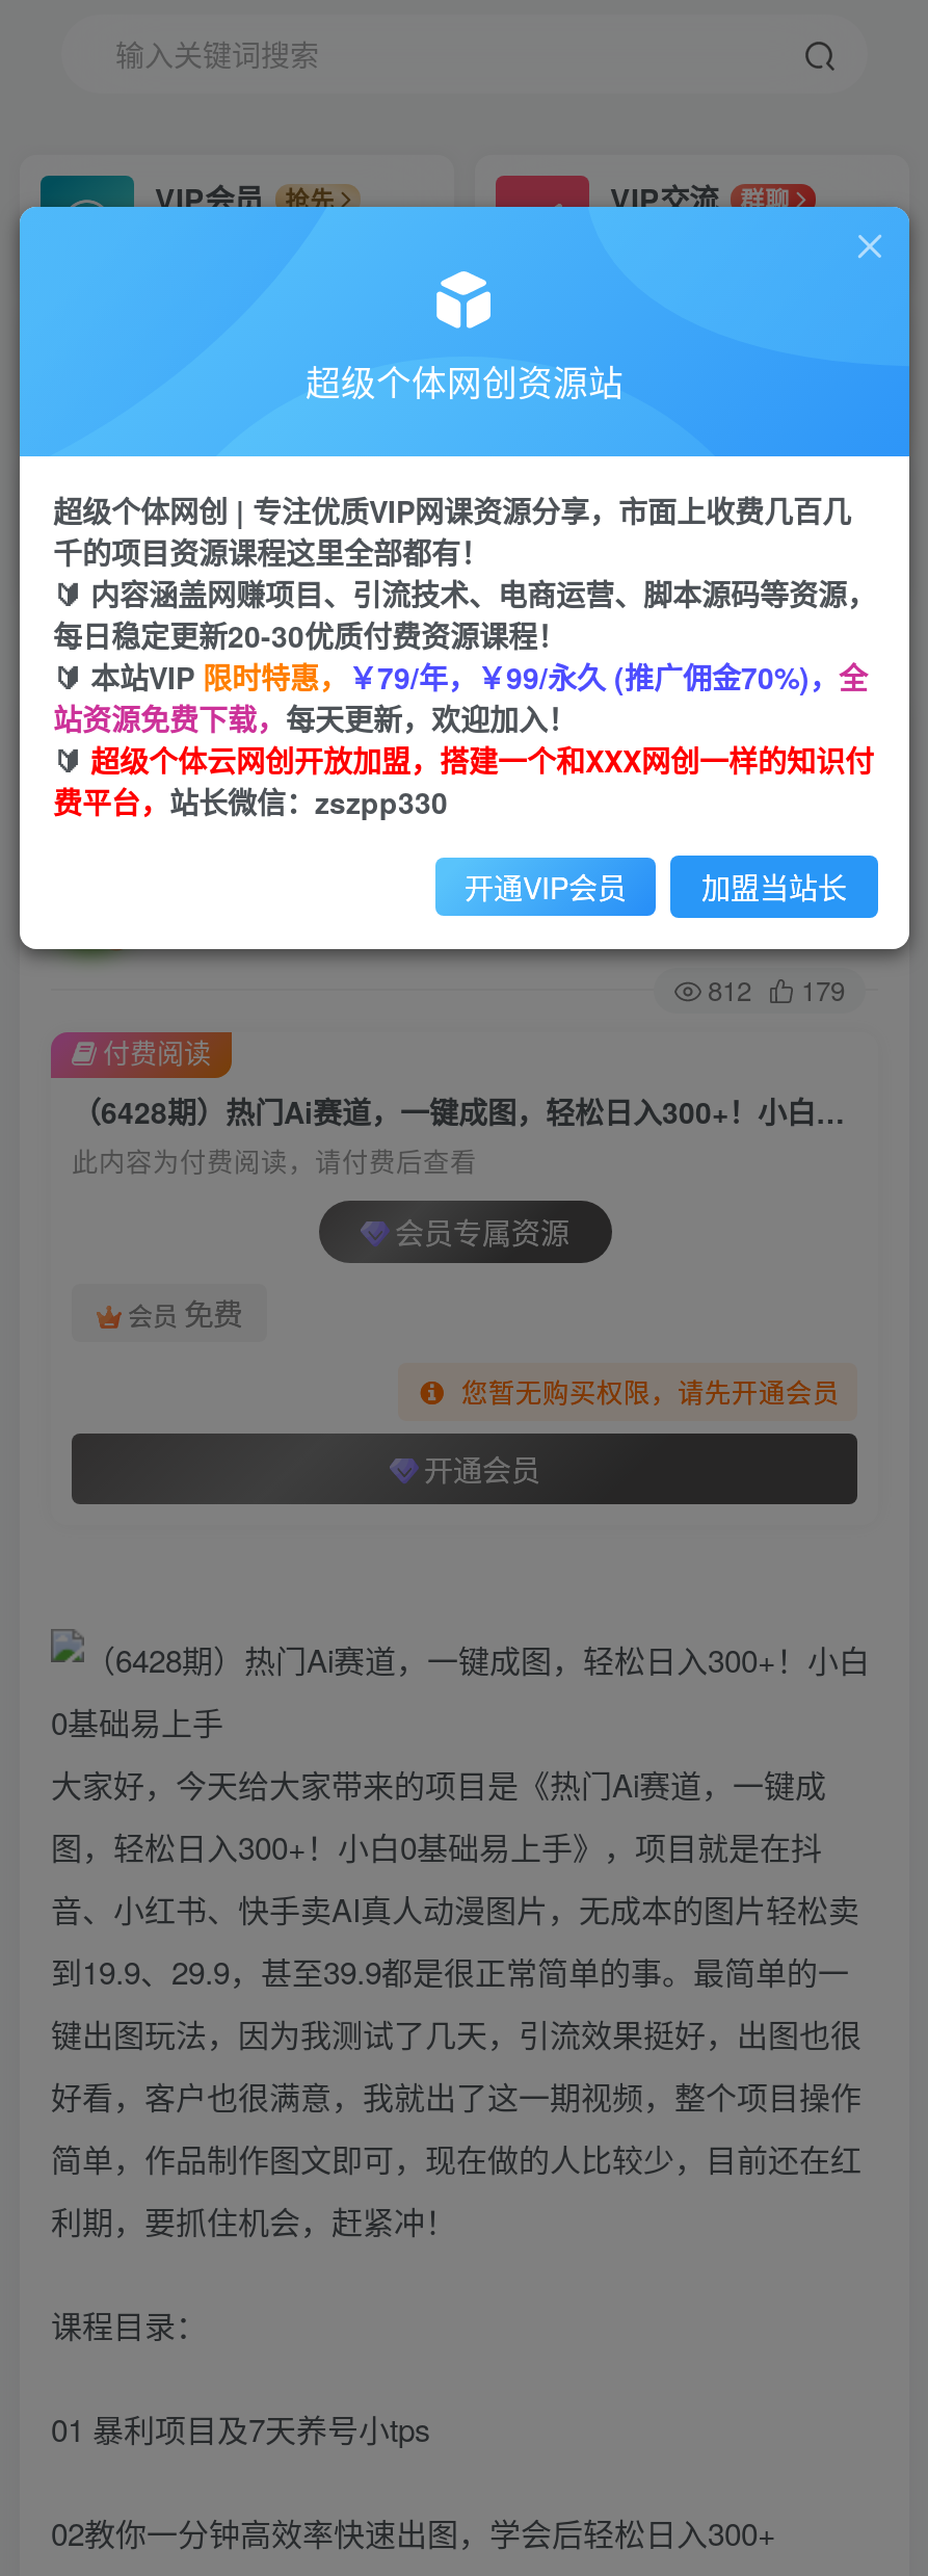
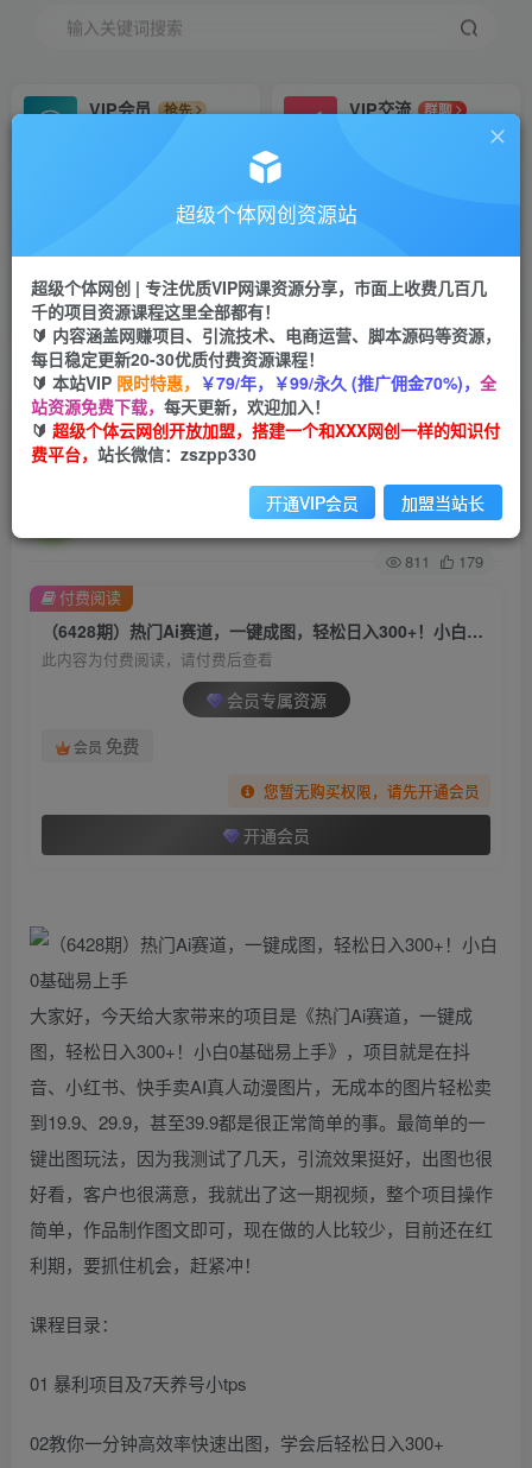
[708,970,845,1009] 812 179 -> [405,550,483,572] 811 179

